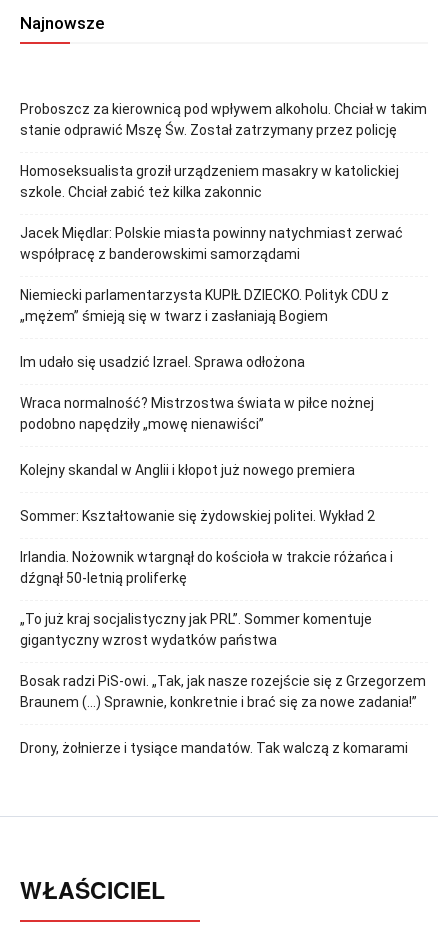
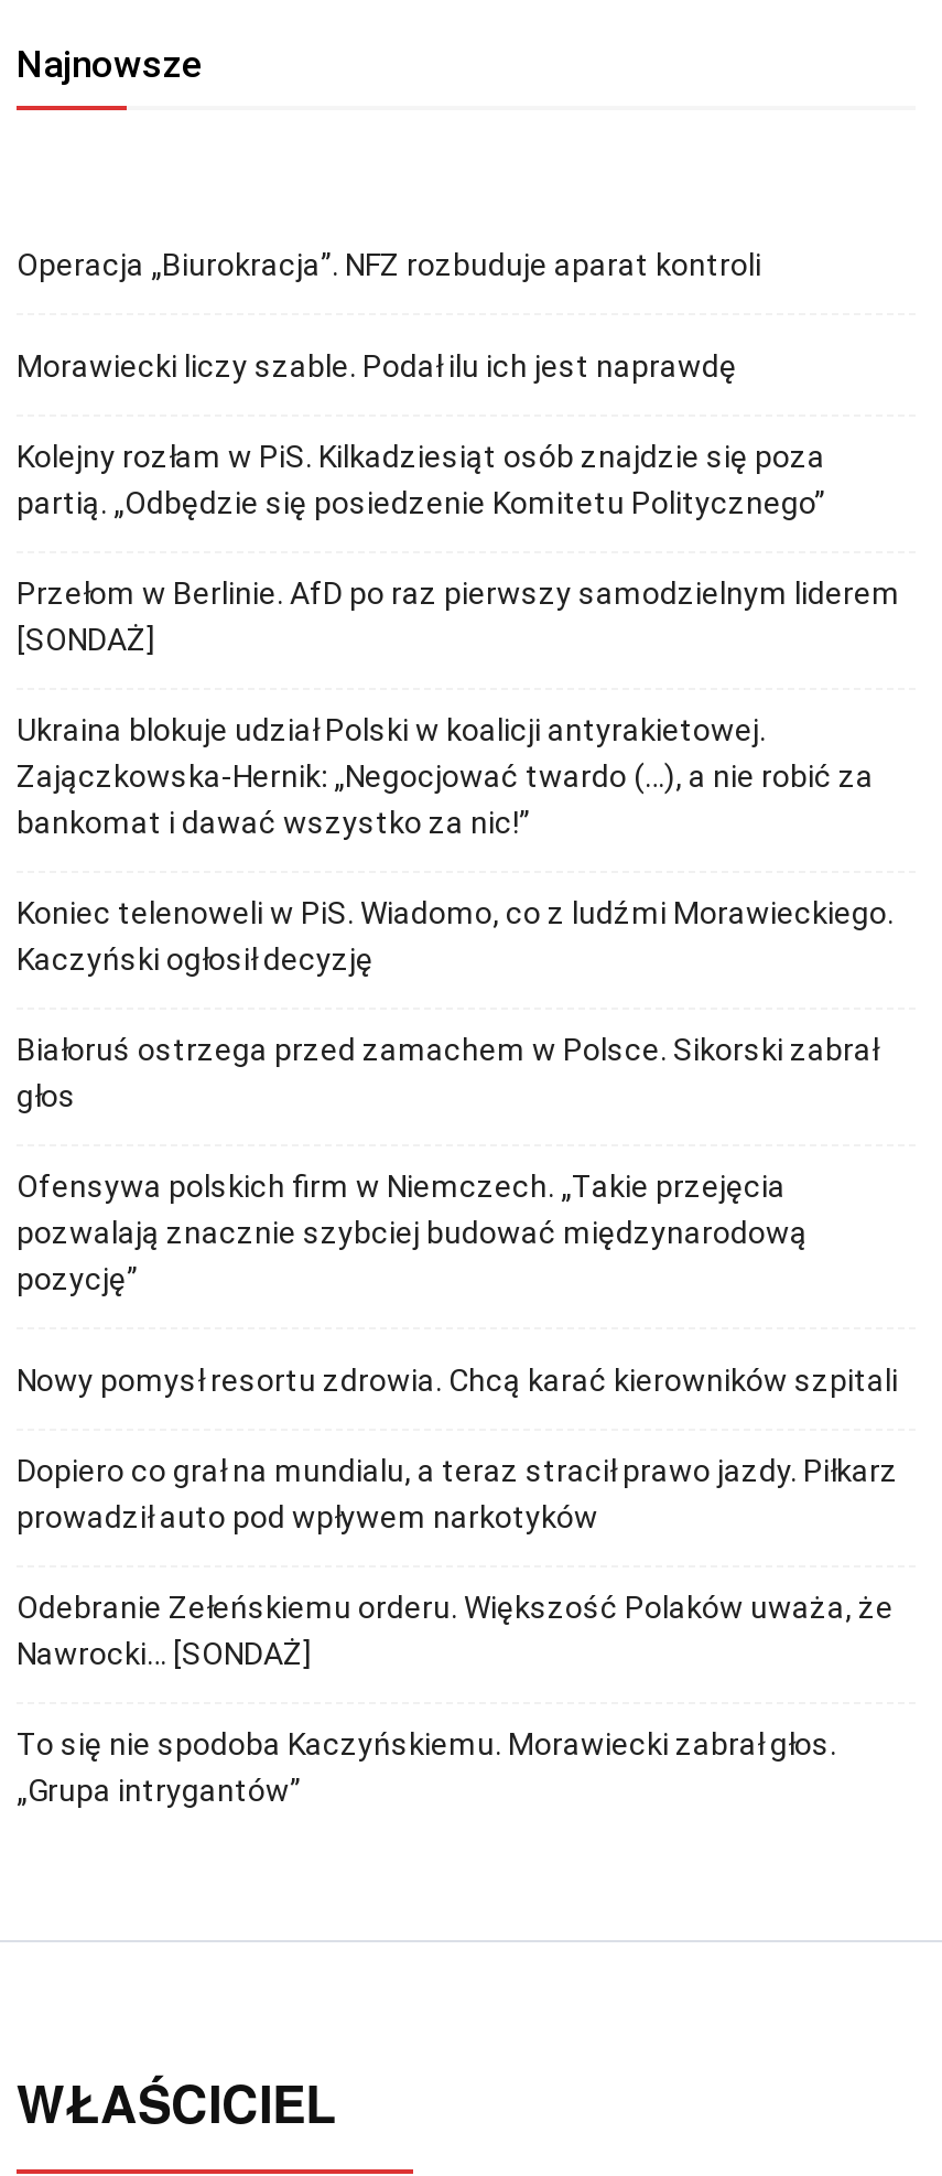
[20,101,427,138] Proboszcz za kierownicą pod wpływem alkoholu. Chciał w takim | stanie odprawić Mszę Św. Został zatrzymany przez policję -> [17,248,761,283] Operacja „Biurokracja”. NFZ rozbuduje aparat kontroli
[20,163,399,200] Homoseksualista groził urządzeniem masakry w katolickiej | szkole. Chciał zabić też kilka zakonnic -> [17,349,737,384] Morawiecki liczy szable. Podał ilu ich jest naprawdę
[20,225,403,262] Jacek Międlar: Polskie miasta powinny natychmiast zerwać | współpracę z banderowskimi samorządami -> [17,440,825,521] Kolejny rozłam w PiS. Kilkadziesiąt osób znajdzie się poza | partią. „Odbędzie się posiedzenie Komitetu Politycznego”
[20,287,389,324] Niemiecki parlamentarzysta KUPIŁ DZIECKO. Polityk CDU z | „mężem” śmieją się w twarz i zasłaniają Bogiem -> [17,576,900,658] Przełom w Berlinie. AfD po raz pierwszy samodzielnym liderem | [SONDAŻ]
[20,354,305,370] Im udało się usadzić Izrael. Sprawa odłożona -> [17,713,874,841] Ukraina blokuje udział Polski w koalicji antyrakietowej. | Zajączkowska-Hernik: „Negocjować twardo (…), a nie robić za | bankomat i dawać wszystko za nic!”
[20,395,374,432] Wraca normalność? Mistrzostwa świata w piłce nożnej | podobno napędziły „mowę nienawiści” -> [17,896,894,978] Koniec telenoweli w PiS. Wiadomo, co z ludźmi Morawieckiego. | Kaczyński ogłosił decyzję
[20,462,355,478] Kolejny skandal w Anglii i kłopot już nowego premiera -> [17,1033,878,1114] Białoruś ostrzega przed zamachem w Polsce. Sikorski zabrał | głos
[20,508,375,524] Sommer: Kształtowanie się żydowskiej politei. Wykład 2 -> [17,1169,808,1297] Ofensywa polskich firm w Niemczech. „Takie przejęcia | pozwalają znacznie szybciej budować międzynarodową | pozycję”
[20,549,393,586] Irlandia. Nożownik wtargnął do kościoła w trakcie różańca i | dźgnął 50-letnią proliferkę -> [17,1363,898,1399] Nowy pomysł resortu zdrowia. Chcą karać kierowników szpitali
[20,611,372,648] „To już kraj socjalistyczny jak PRL”. Sommer komentuje | gigantyczny wzrost wydatków państwa -> [17,1454,898,1535] Dopiero co grał na mundialu, a teraz stracił prawo jazdy. Piłkarz | prowadził auto pod wpływem narkotyków
[20,673,426,710] Bosak radzi PiS-owi. „Tak, jak nasze rozejście się z Grzegorzem | Braunem (…) Sprawnie, konkretnie i brać się za nowe zadania!” -> [17,1590,894,1672] Odebranie Zełeńskiemu orderu. Większość Polaków uważa, że | Nawrocki… [SONDAŻ]
[20,740,408,756] Drony, żołnierze i tysiące mandatów. Tak walczą z komarami -> [17,1727,836,1809] To się nie spodoba Kaczyńskiemu. Morawiecki zabrał głos. | „Grupa intrygantów”

